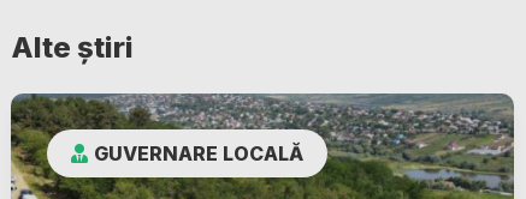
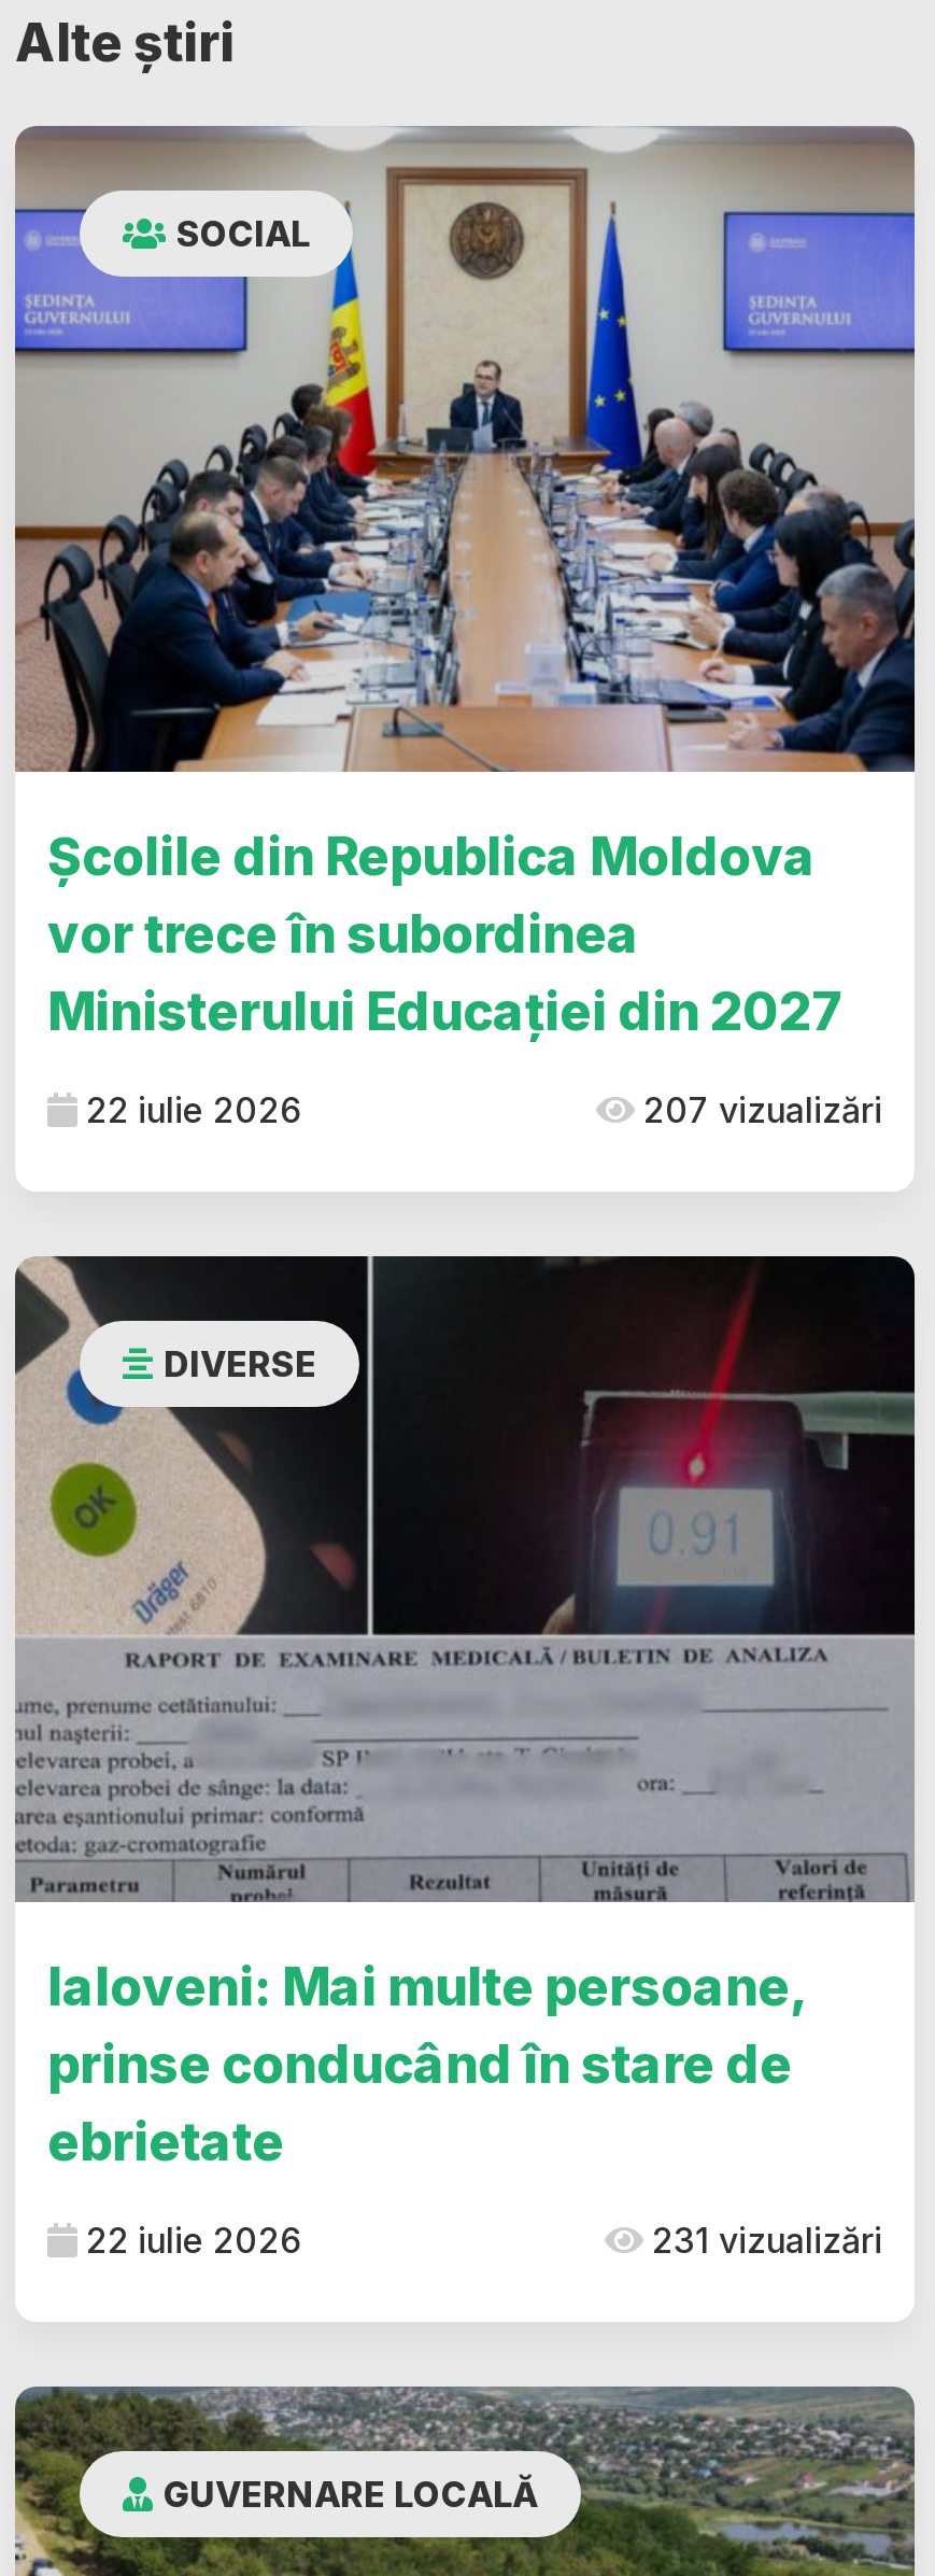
none -> [13,128,917,774] [image] | SOCIAL
none -> [15,1254,917,1902] [image] | DIVERSE
none -> [47,826,882,1132] Școlile din Republica Moldova | vor trece în subordinea | Ministerului Educației din 2027 | 22 iulie 2026 | 207 vizualizări
none -> [47,1956,882,2262] Ialoveni: Mai multe persoane, | prinse conducând în stare de | ebrietate | 22 iulie 2026 | 231 vizualizări

